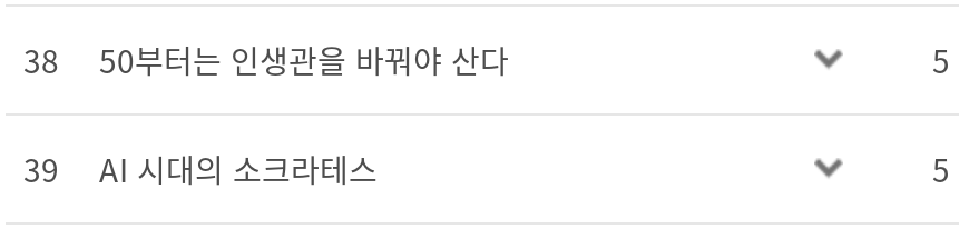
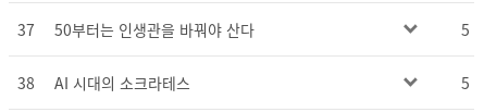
[23,38,509,82] 38 50부터는 인생관을 바꿔야 산다 -> [17,18,255,40] 37 50부터는 인생관을 바꿔야 산다
[23,147,378,191] 39 AI 시대의 소크라테스 -> [17,72,190,94] 38 AI 시대의 소크라테스

